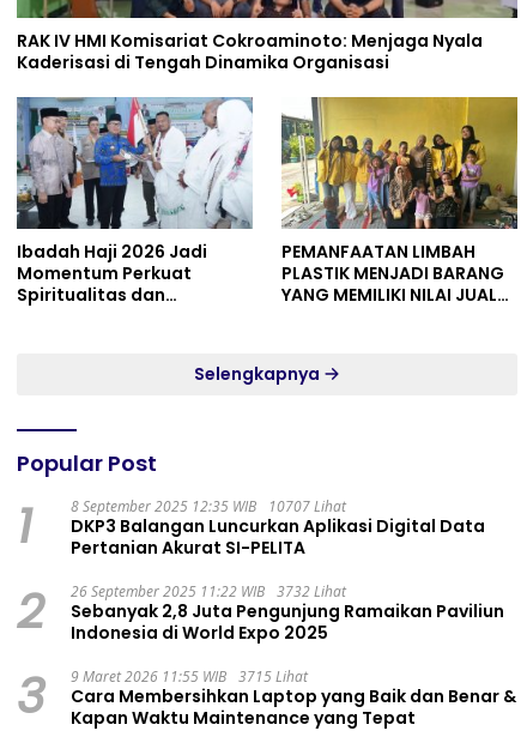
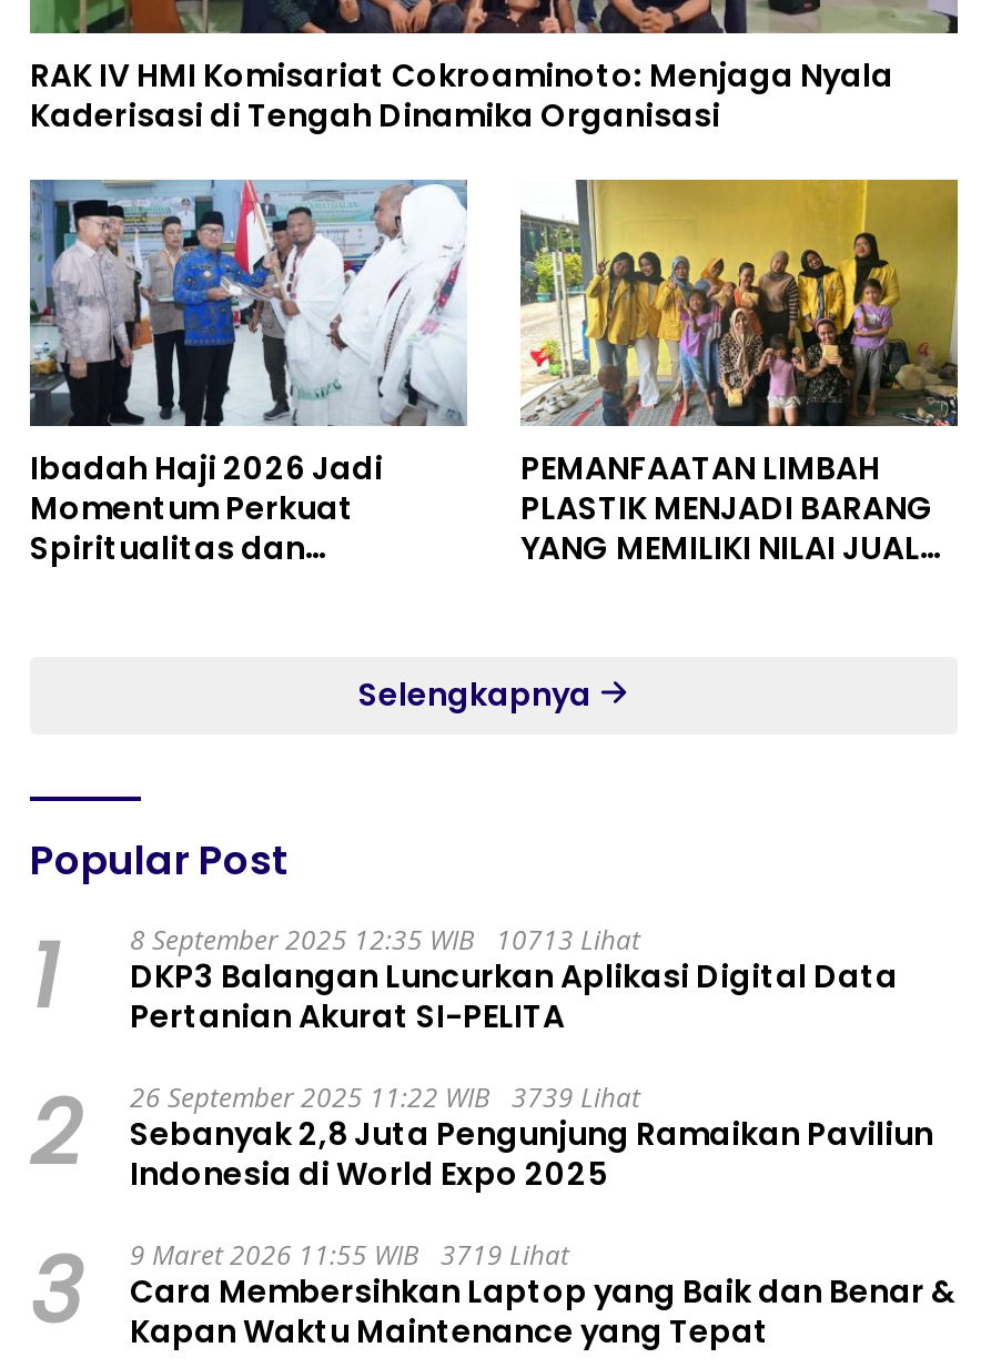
[71,496,346,517] 8 September 2025 12:35 WIB 10707 Lihat -> [130,920,640,958] 8 September 2025 12:35 WIB 10713 Lihat
[71,581,346,602] 26 September 2025 11:22 WIB 3732 Lihat -> [130,1078,640,1115] 26 September 2025 11:22 WIB 3739 Lihat
[71,667,308,687] 9 Maret 2026 11:55 WIB 3715 Lihat -> [130,1235,569,1273] 9 Maret 2026 11:55 WIB 3719 Lihat

